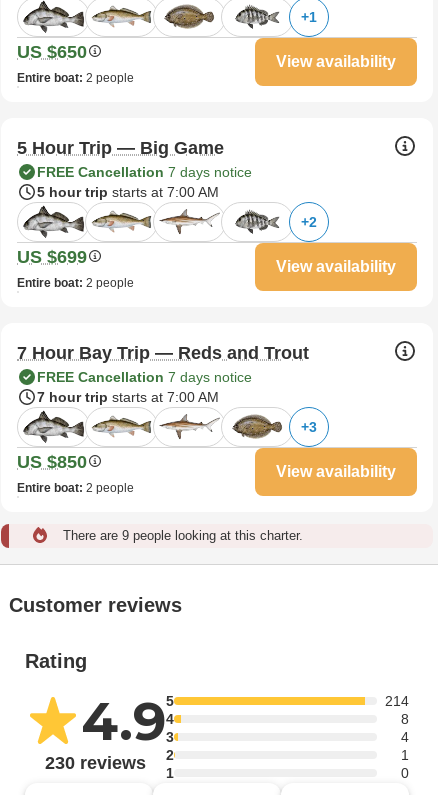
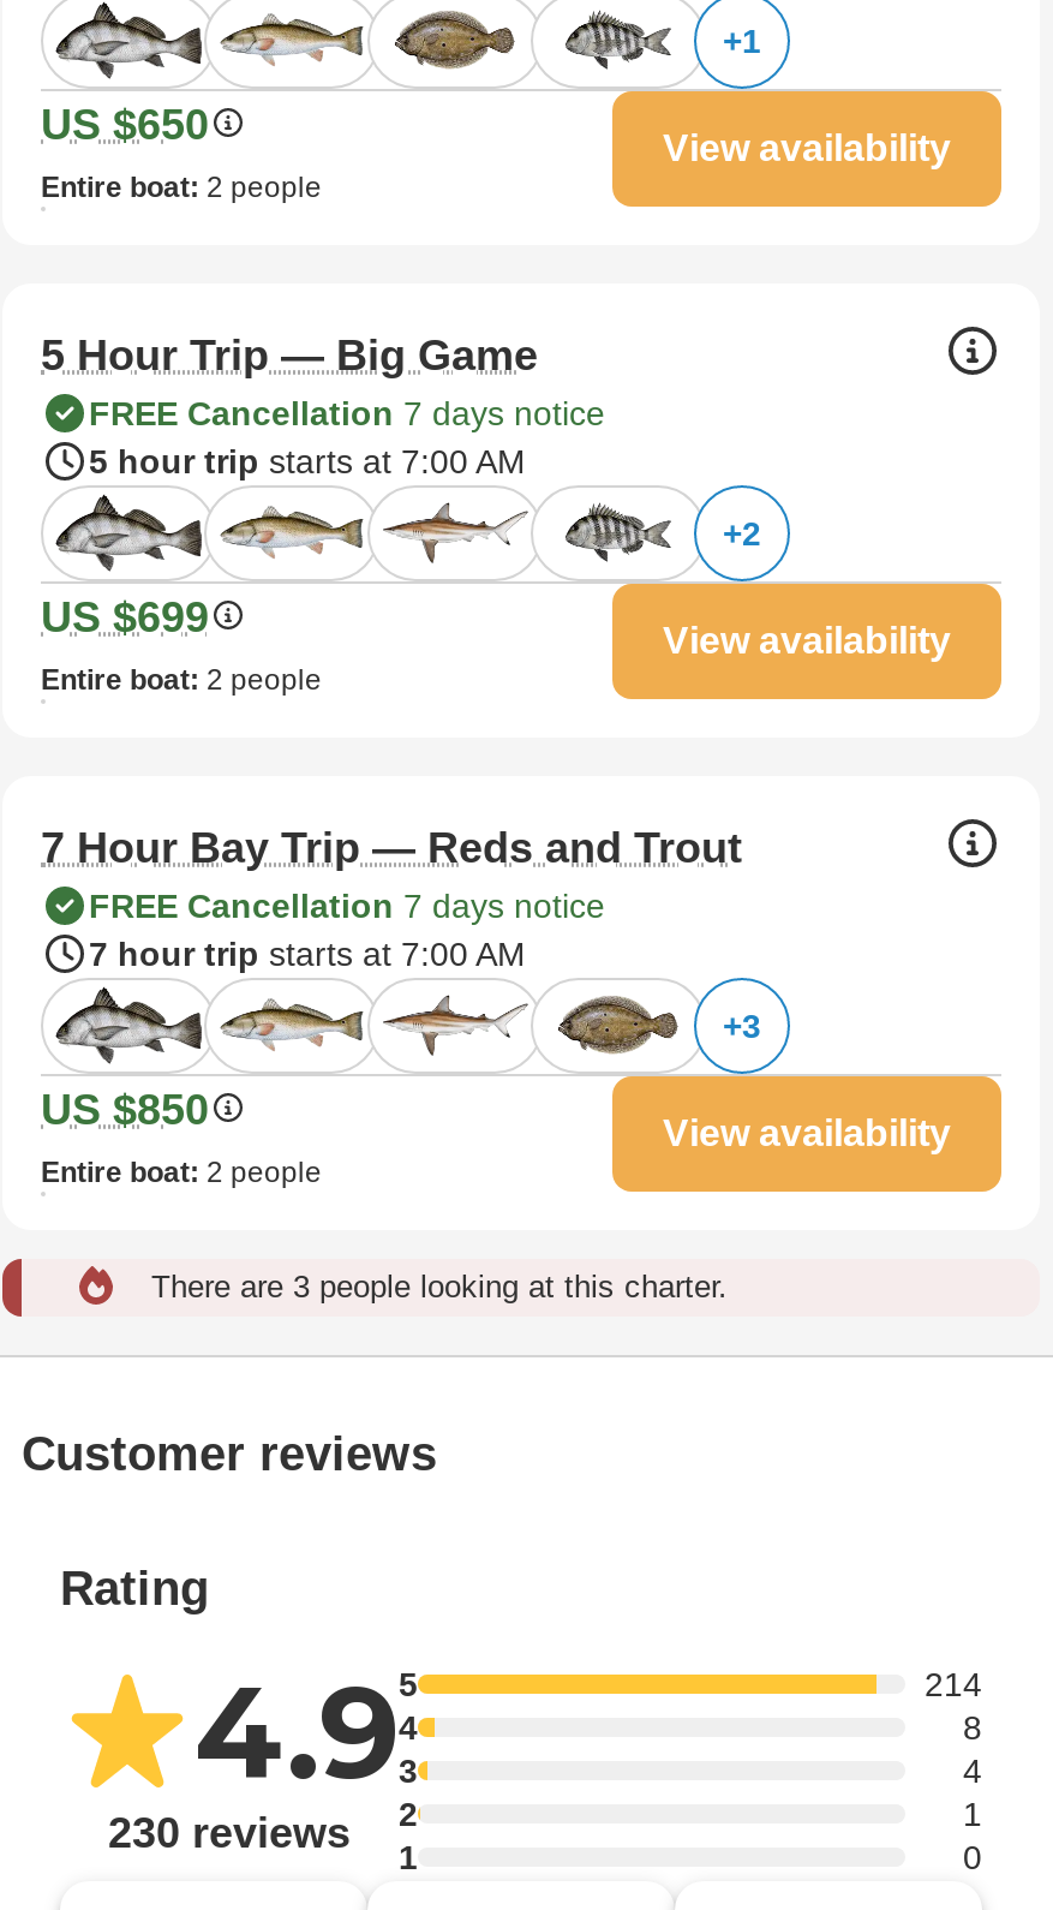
[63,528,303,543] There are 9 people looking at this charter. -> [151,1268,728,1304] There are 3 people looking at this charter.

